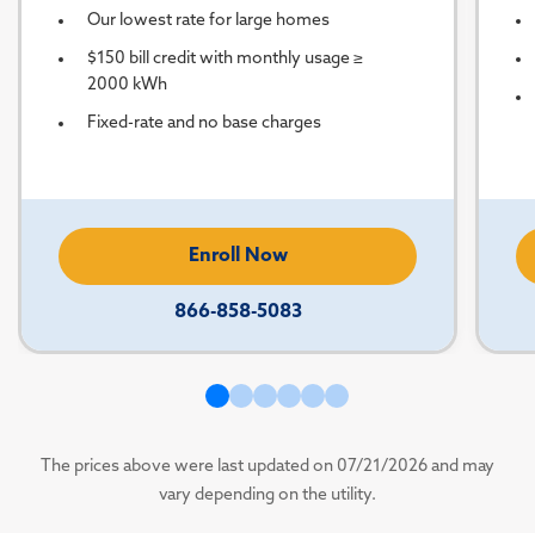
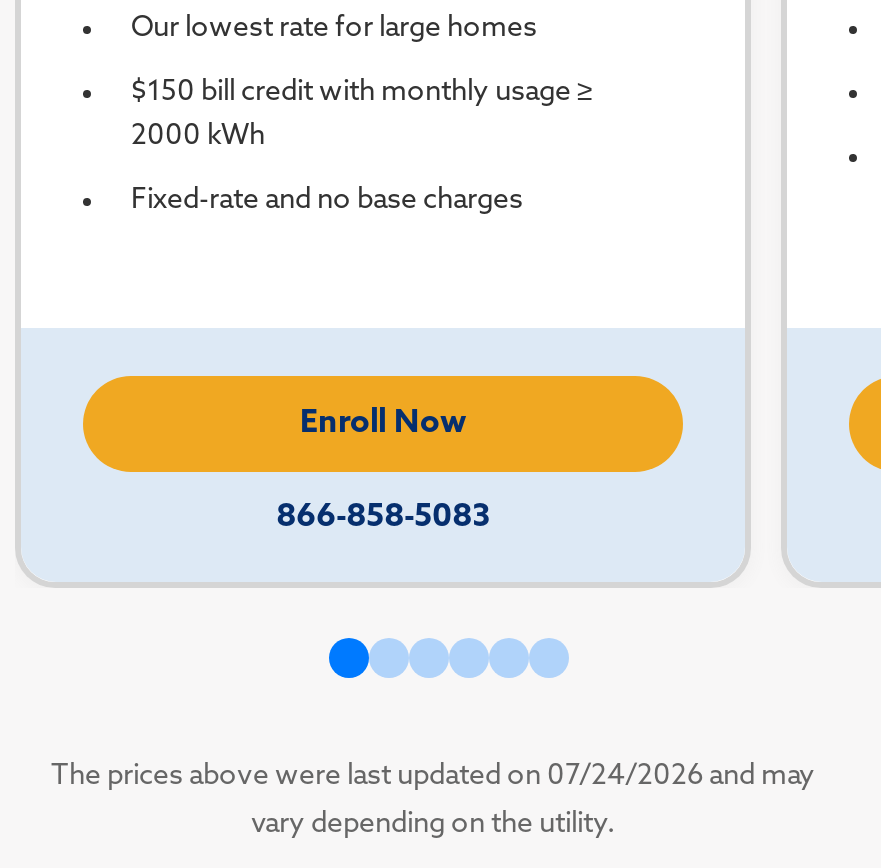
[41,458,494,476] The prices above were last updated on 07/21/2026 and may -> [51,763,815,793] The prices above were last updated on 07/24/2026 and may

